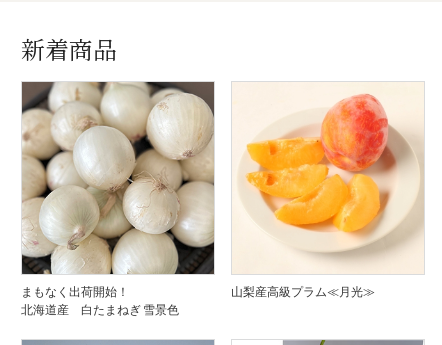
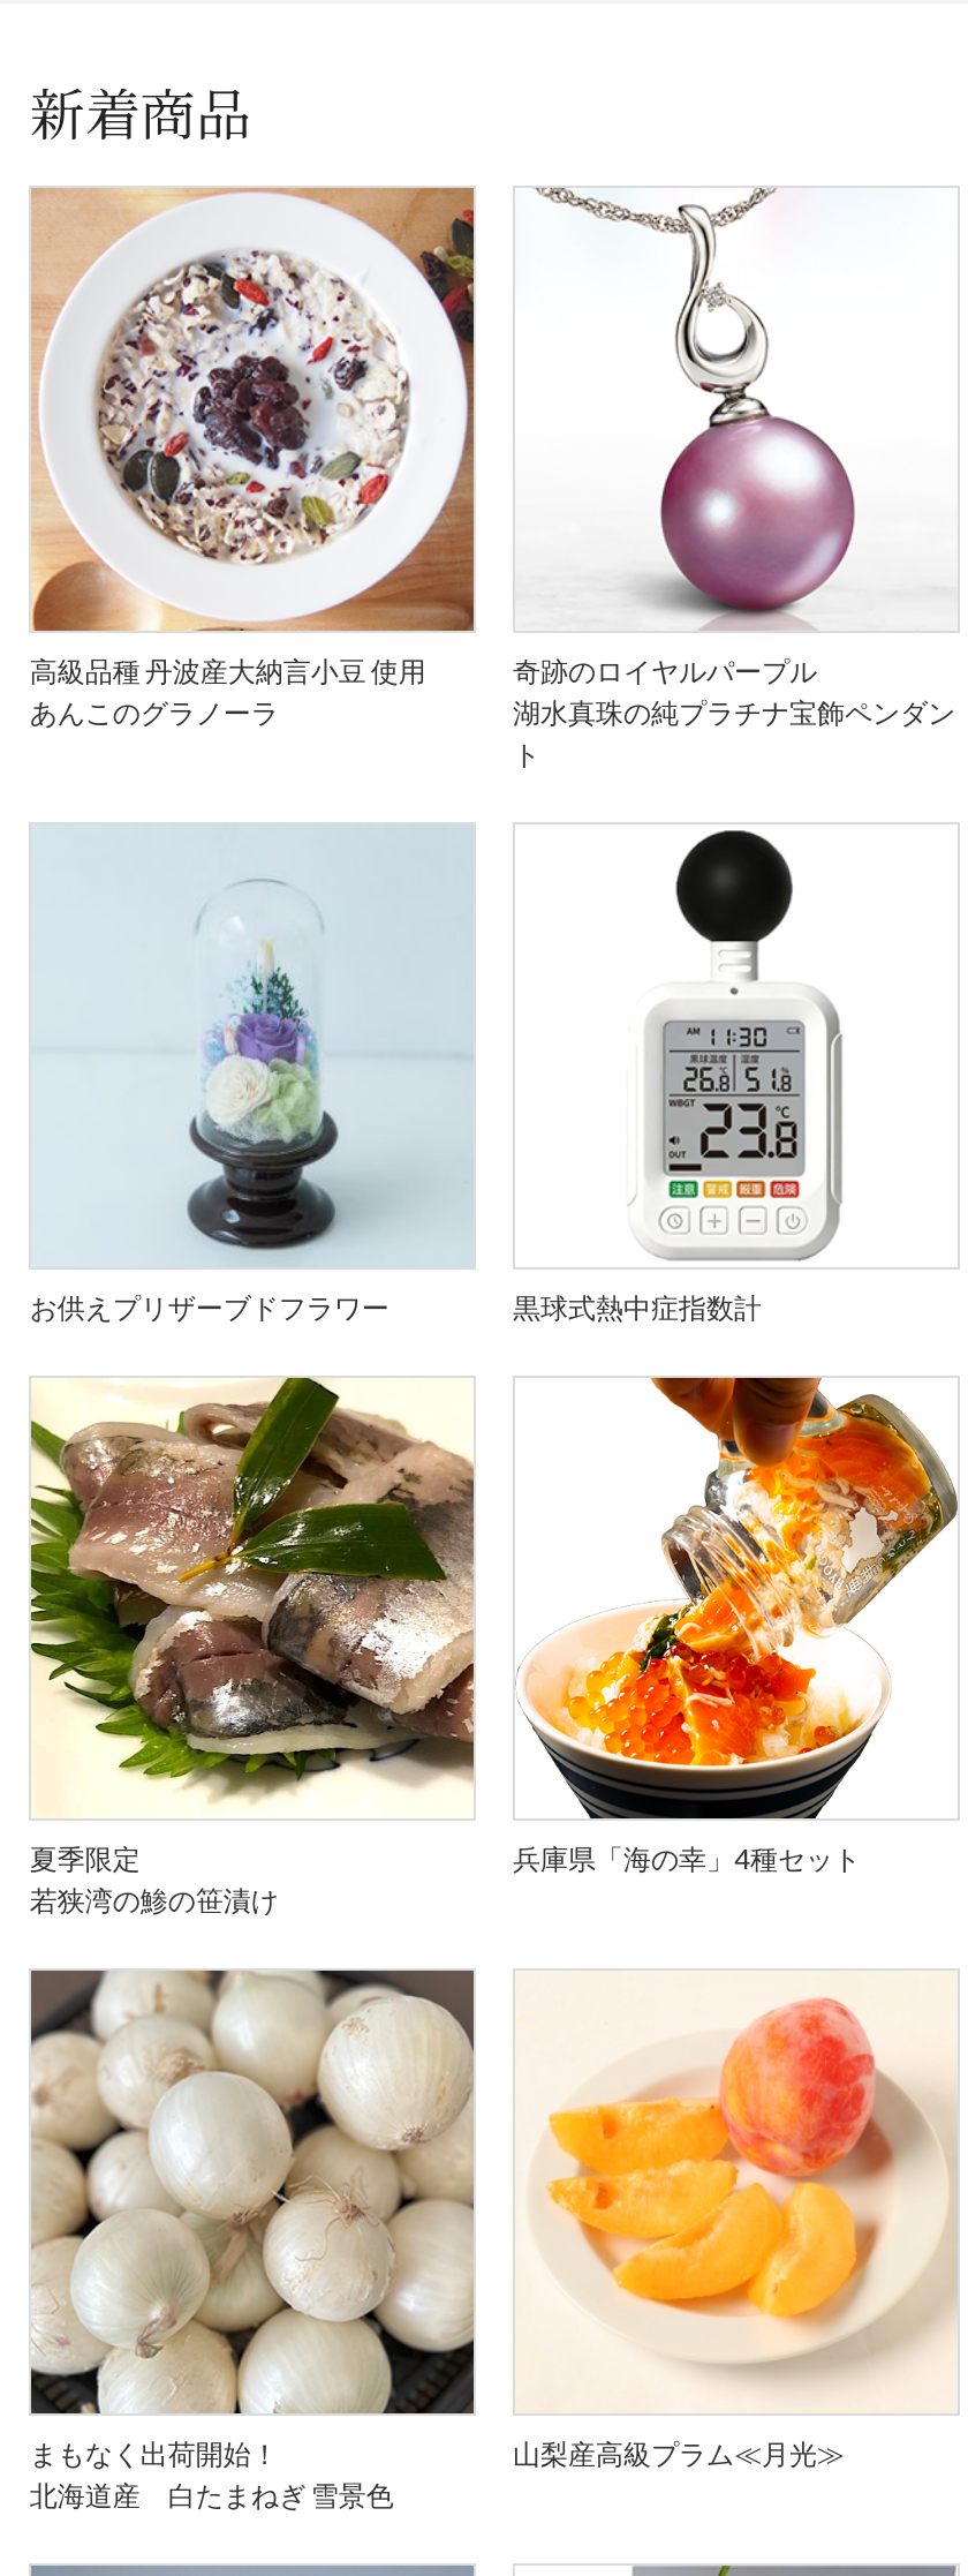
none -> [29,186,476,730] [image] | 高級品種 丹波産大納言小豆 使用 | あんこのグラノーラ
none -> [29,1376,476,1918] [image] | 夏季限定 | 若狭湾の鯵の笹漬け
none -> [30,824,762,1324] [image] | お供えプリザーブドフラワー | 黒球式熱中症指数計
none -> [513,188,955,771] [image] | 奇跡のロイヤルパープル | 湖水真珠の純プラチナ宝飾ペンダン | ト
none -> [513,1376,958,1876] [image] | 兵庫県「海の幸」4種セット
none -> [649,829,842,1263] [image]

